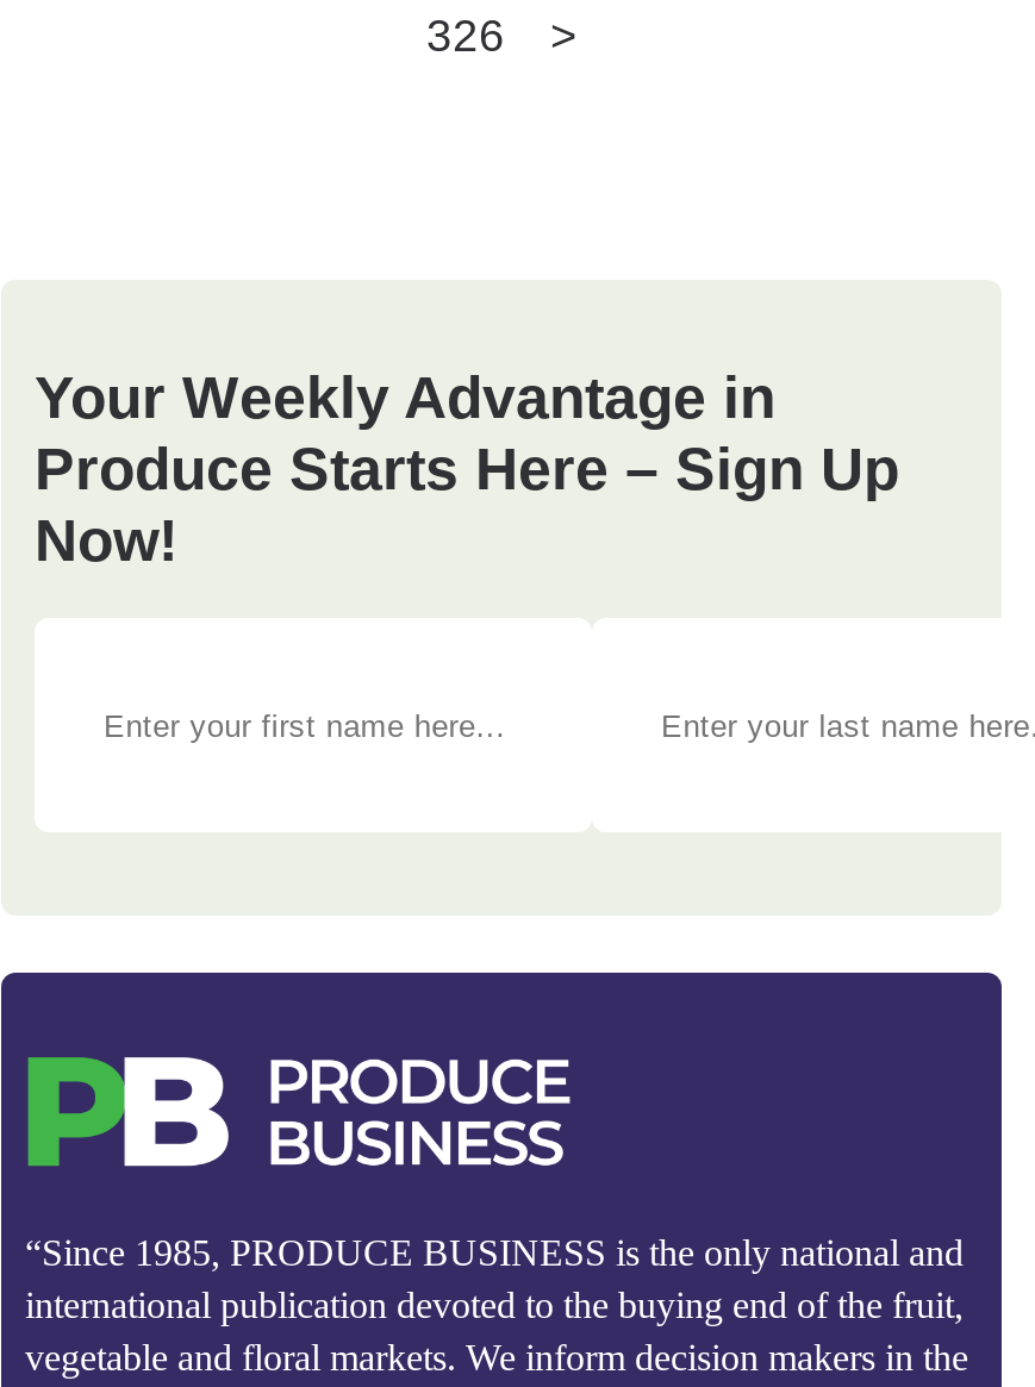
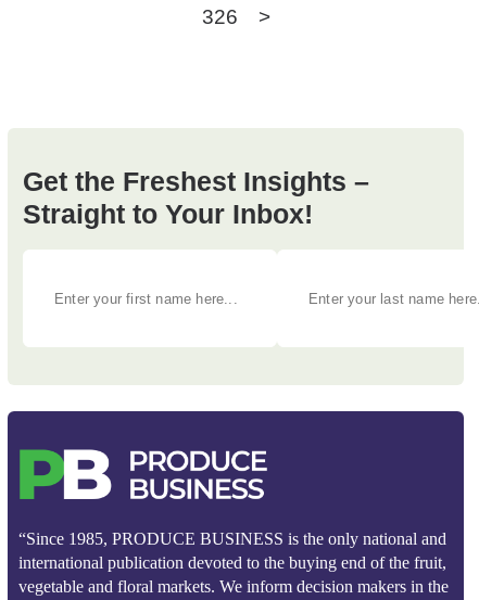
[35,364,899,573] Your Weekly Advantage in | Produce Starts Here – Sign Up | Now! -> [23,166,369,229] Get the Freshest Insights – | Straight to Your Inbox!

